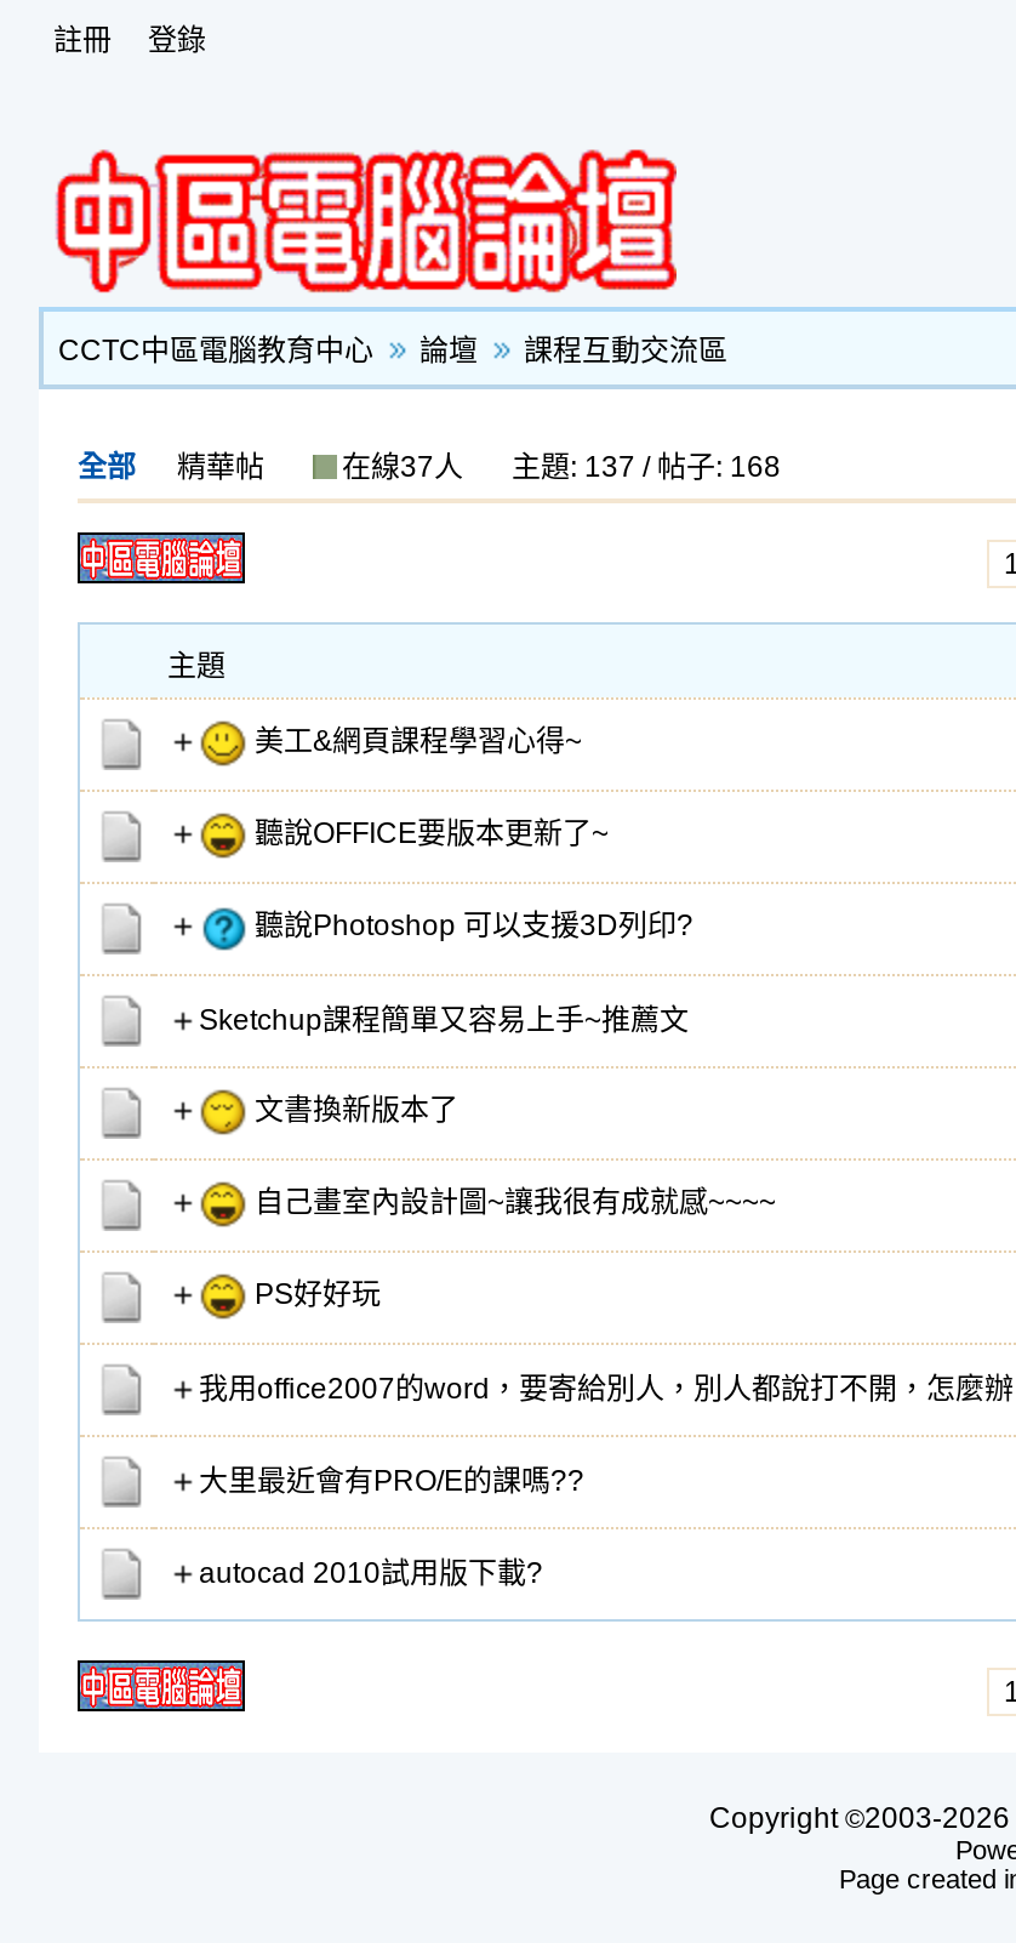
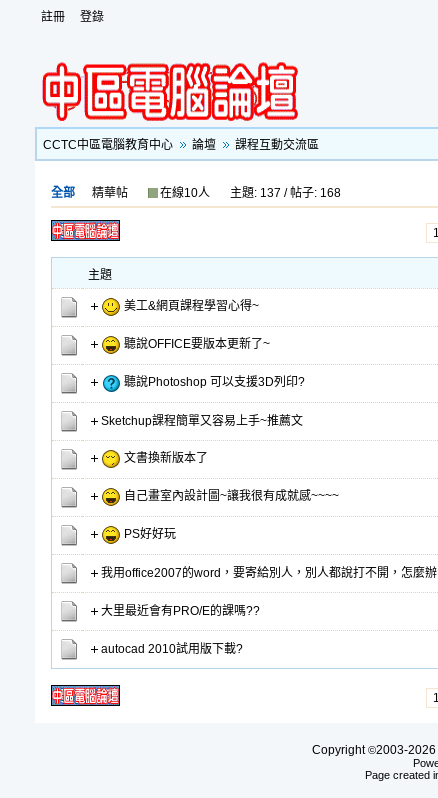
[342,450,781,484] 在線37人 主題: 137 / 帖子: 168 -> [160,186,341,200] 在線10人 主題: 137 / 帖子: 168

